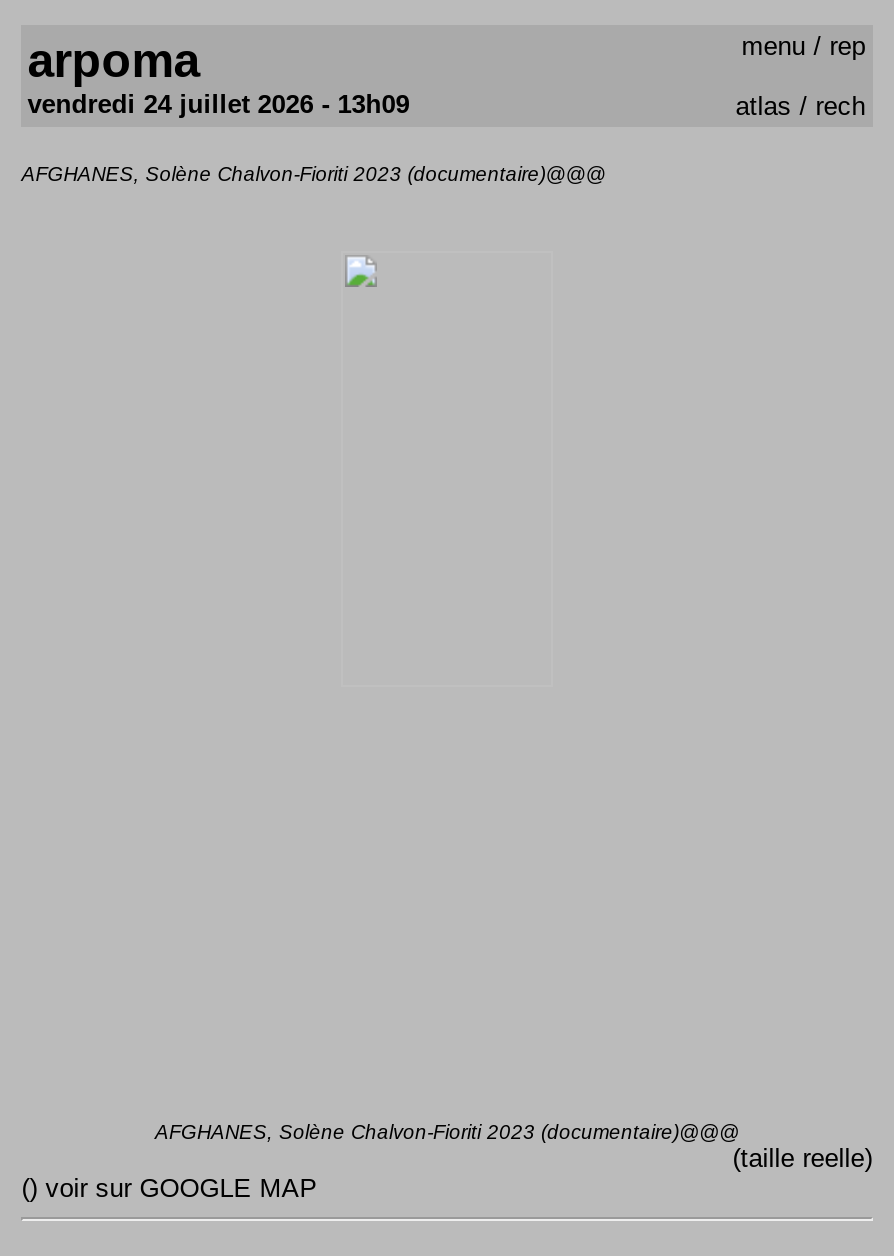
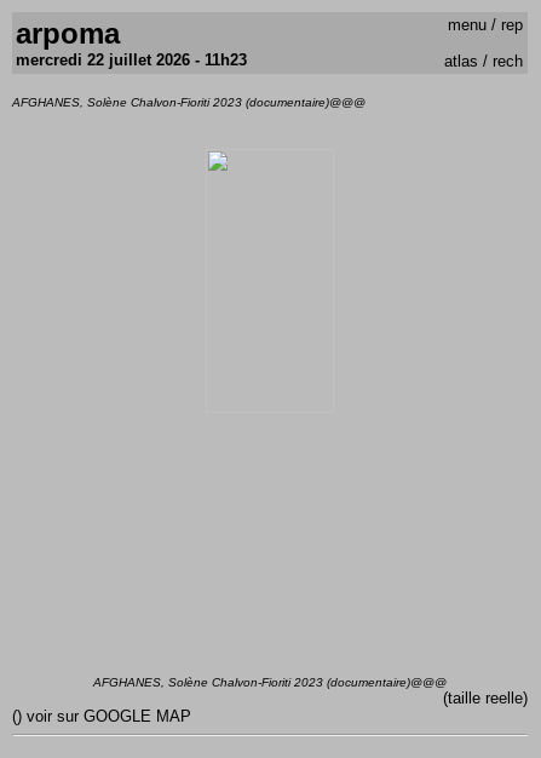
[27,89,409,119] vendredi 24 juillet 2026 - 13h09 -> [16,51,247,69] mercredi 22 juillet 2026 - 11h23

